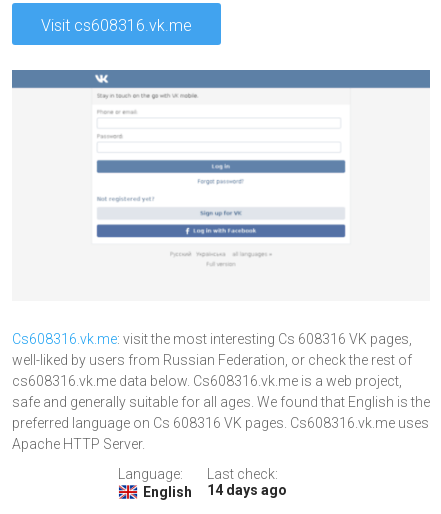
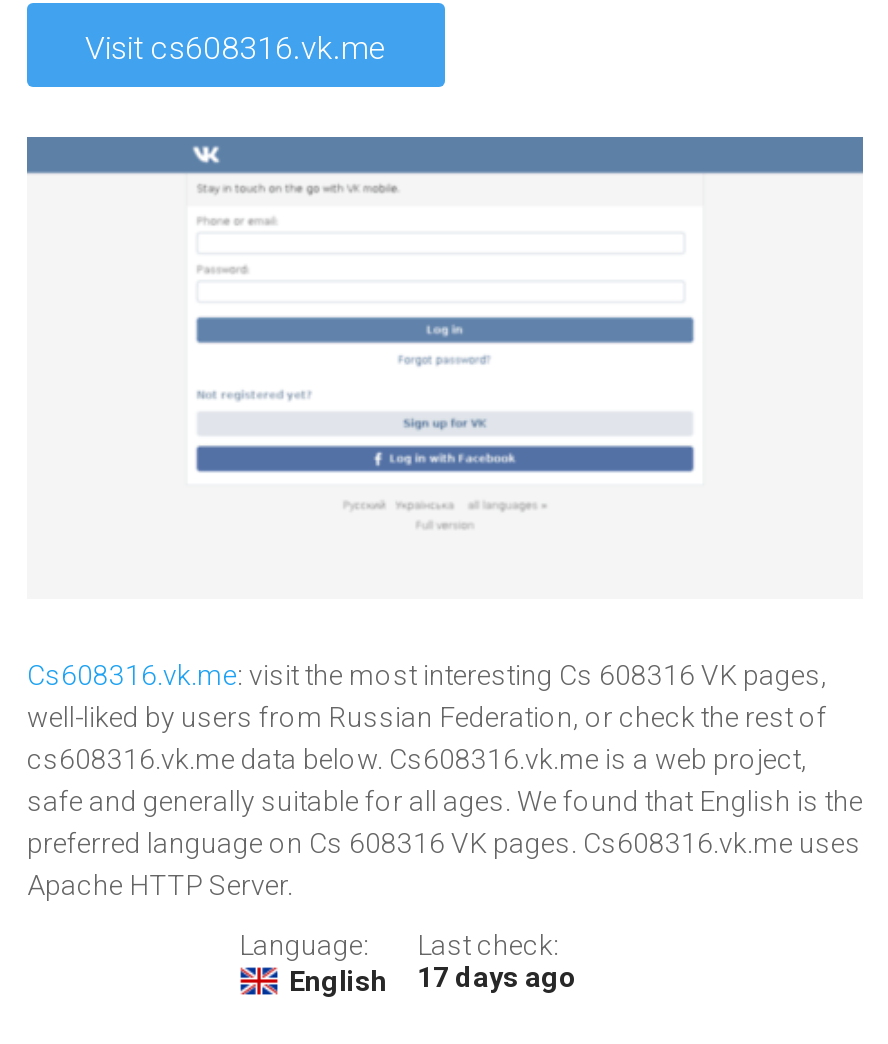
[143,482,287,500] English 14 days ago -> [289,961,577,997] English 17 days ago

